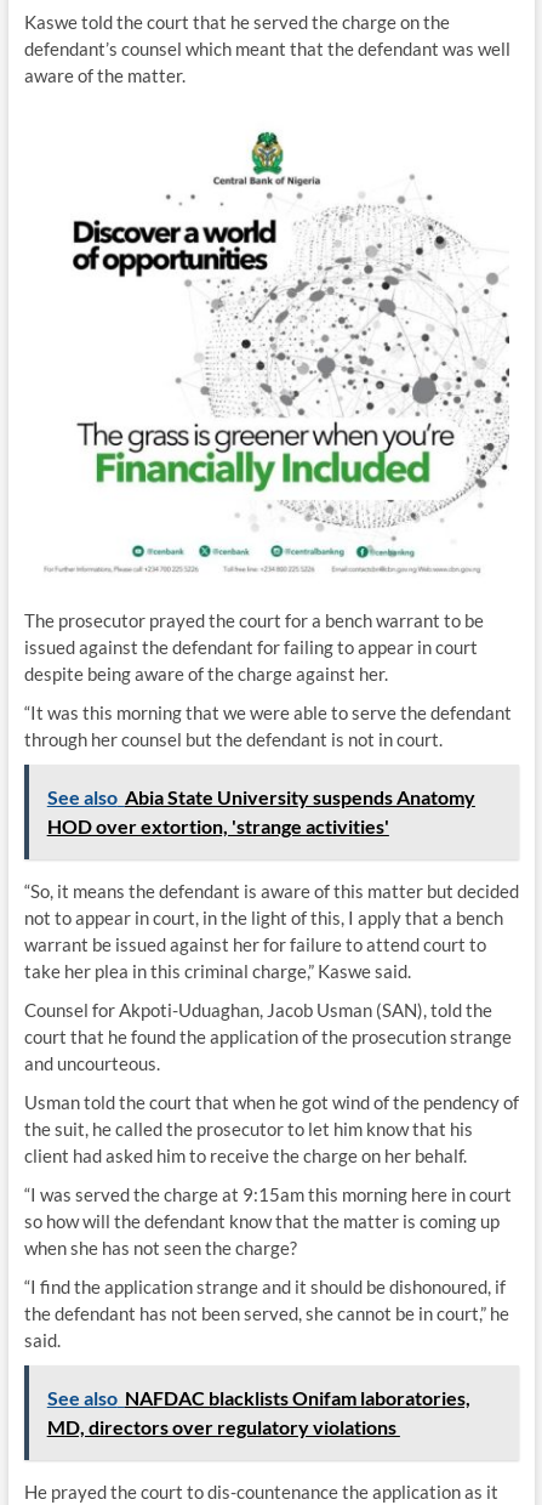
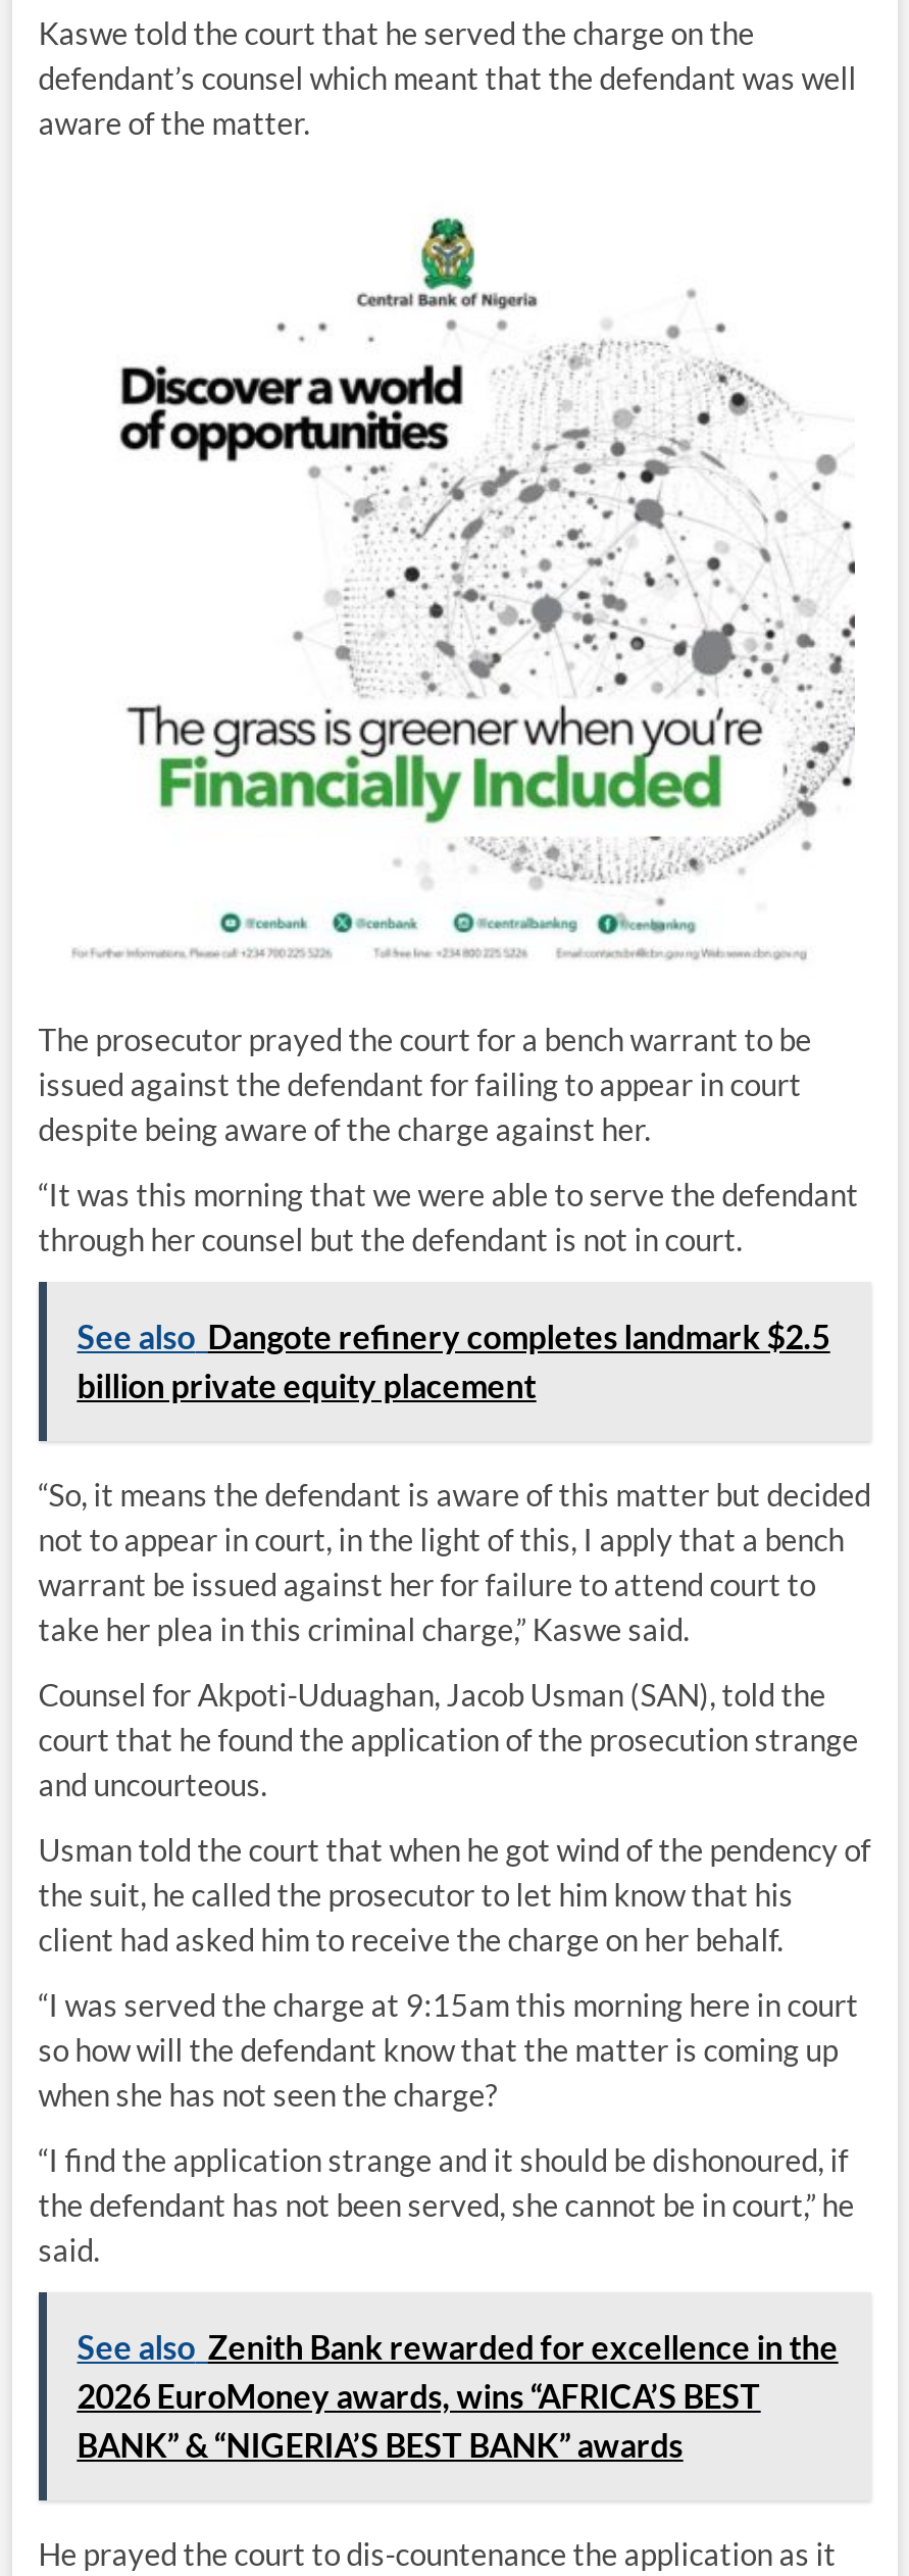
[47,785,475,837] See also Abia State University suspends Anatomy | HOD over extortion, 'strange activities' -> [77,1316,830,1404] See also Dangote refinery completes landmark $2.5 | billion private equity placement
[47,1386,470,1438] See also NAFDAC blacklists Onifam laboratories, | MD, directors over regulatory violations -> [77,2327,838,2464] See also Zenith Bank rewarded for excellence in the | 2026 EuroMoney awards, wins “AFRICA’S BEST | BANK” & “NIGERIA’S BEST BANK” awards

